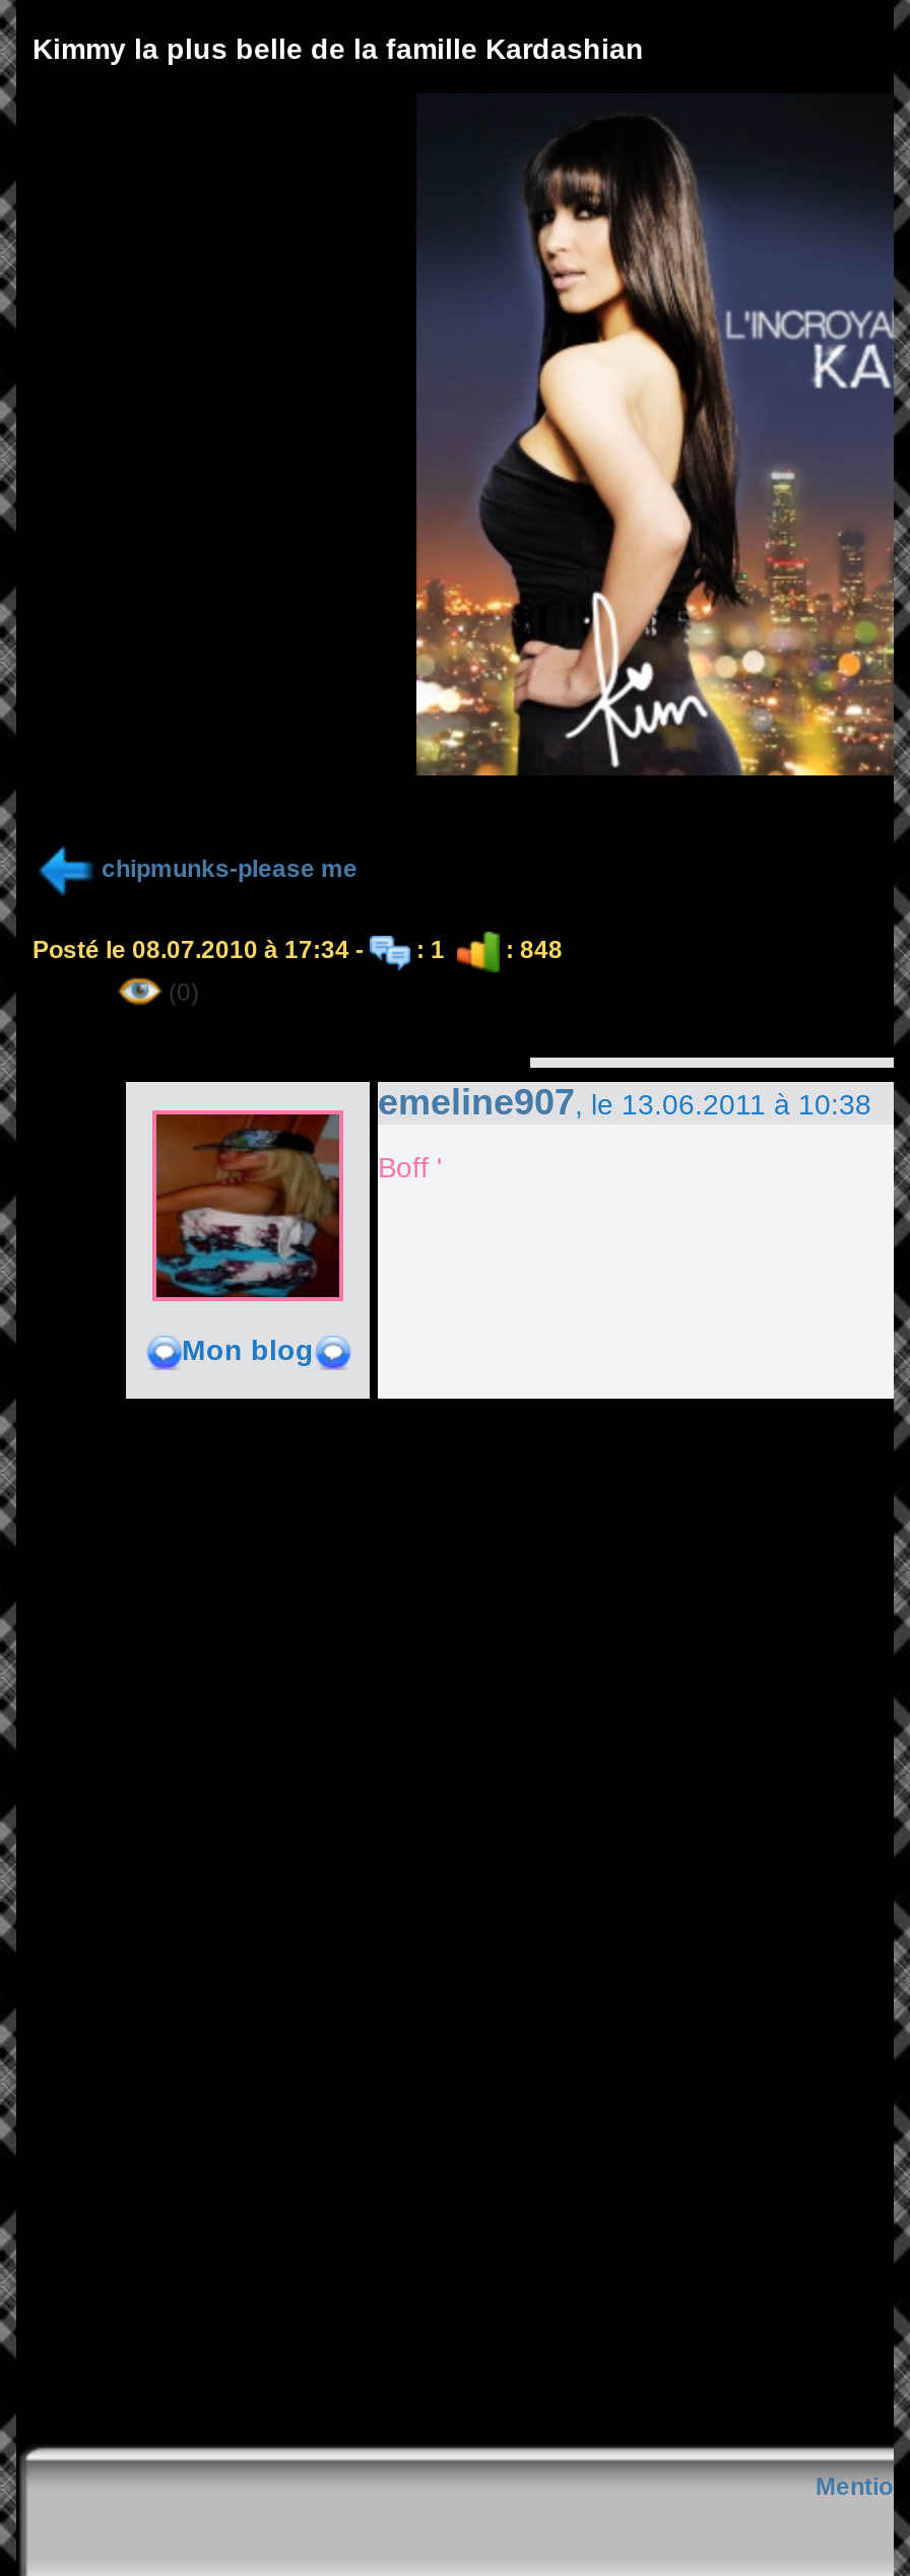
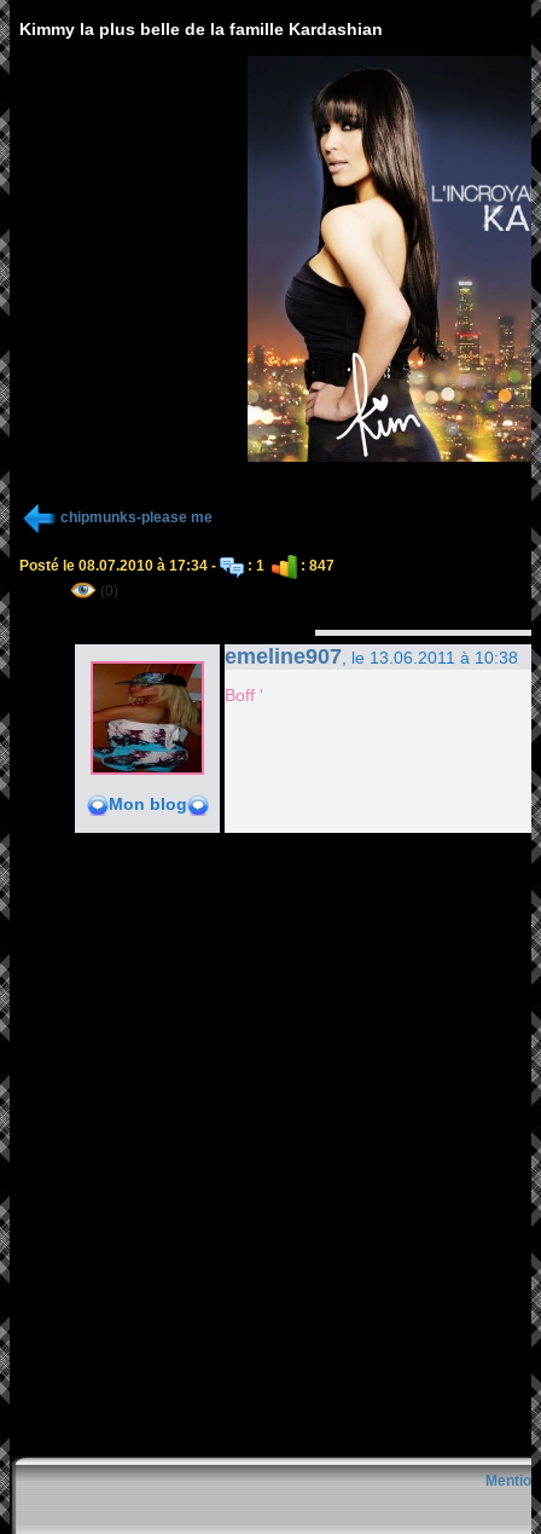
[32,936,563,965] Posté le 08.07.2010 à 17:34 - : 1 : 848 -> [19,558,335,574] Posté le 08.07.2010 à 17:34 - : 1 : 847

